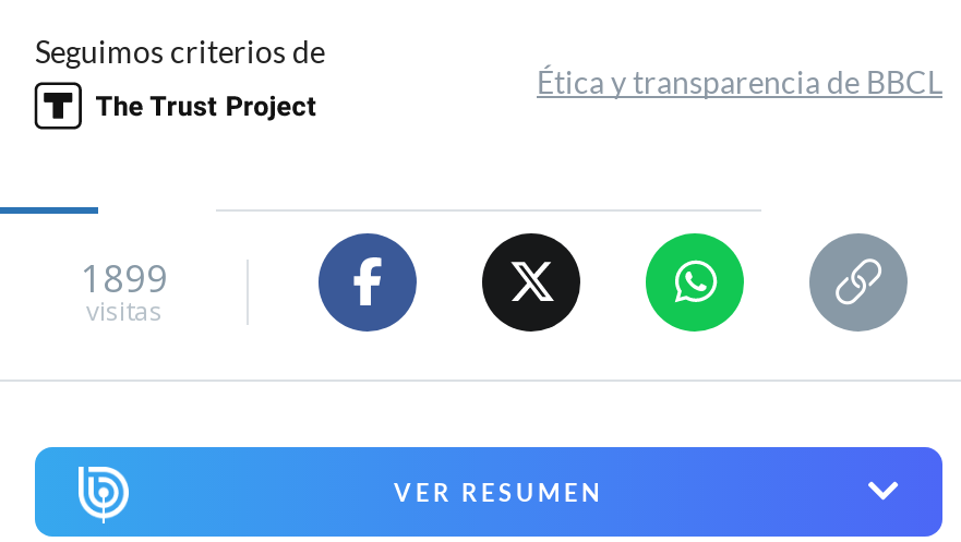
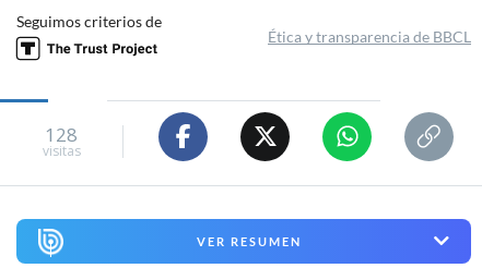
[81,254,168,304] 1899 -> [45,122,78,147] 128

